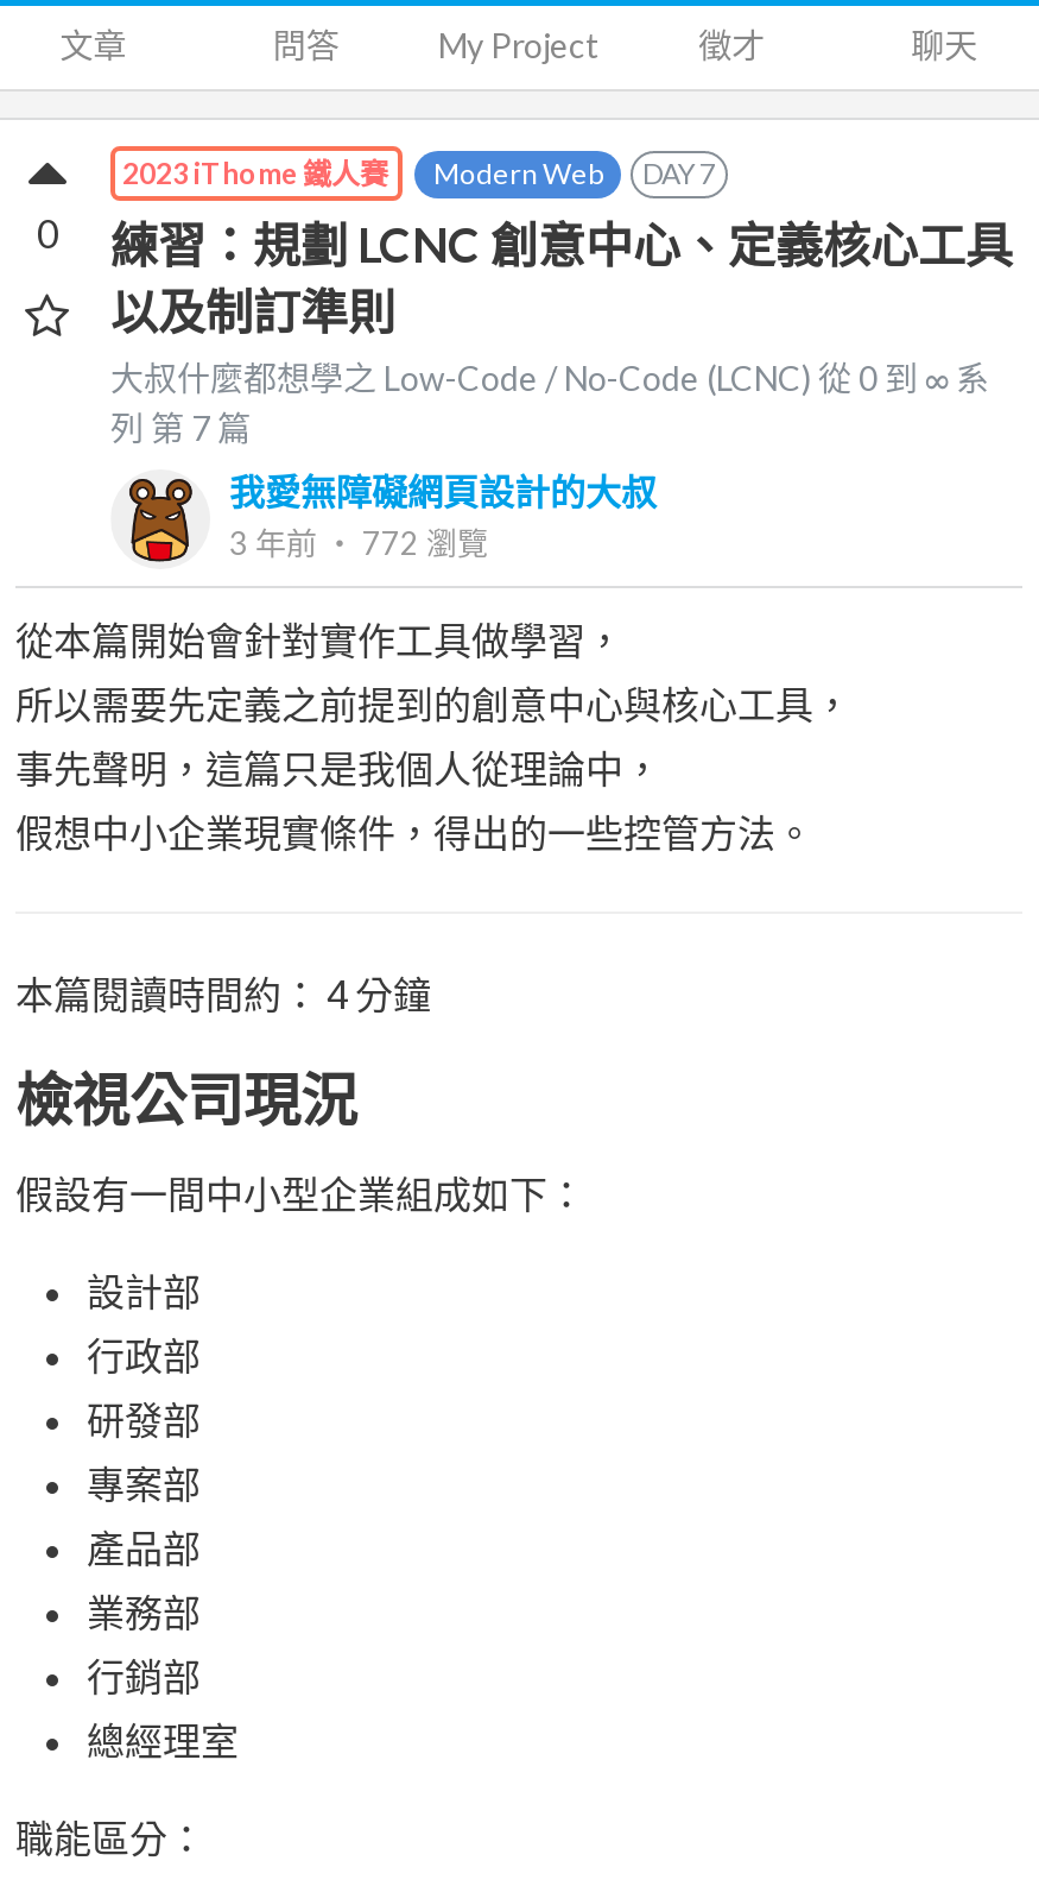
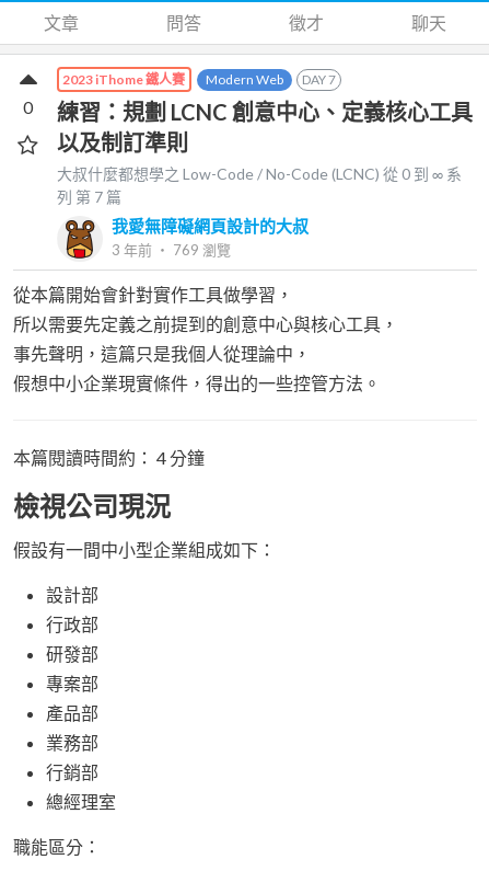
[438,25,600,65] My Project -> none
[229,525,488,563] 3 年前‧ 772瀏覽 -> [112,242,231,259] 3 年前‧ 769瀏覽

